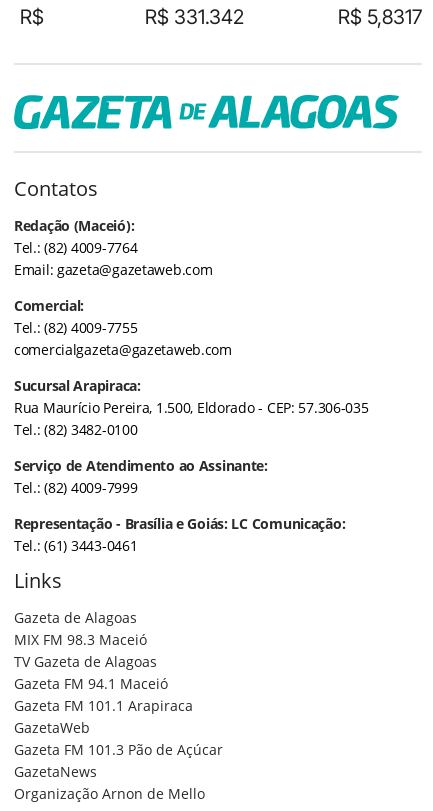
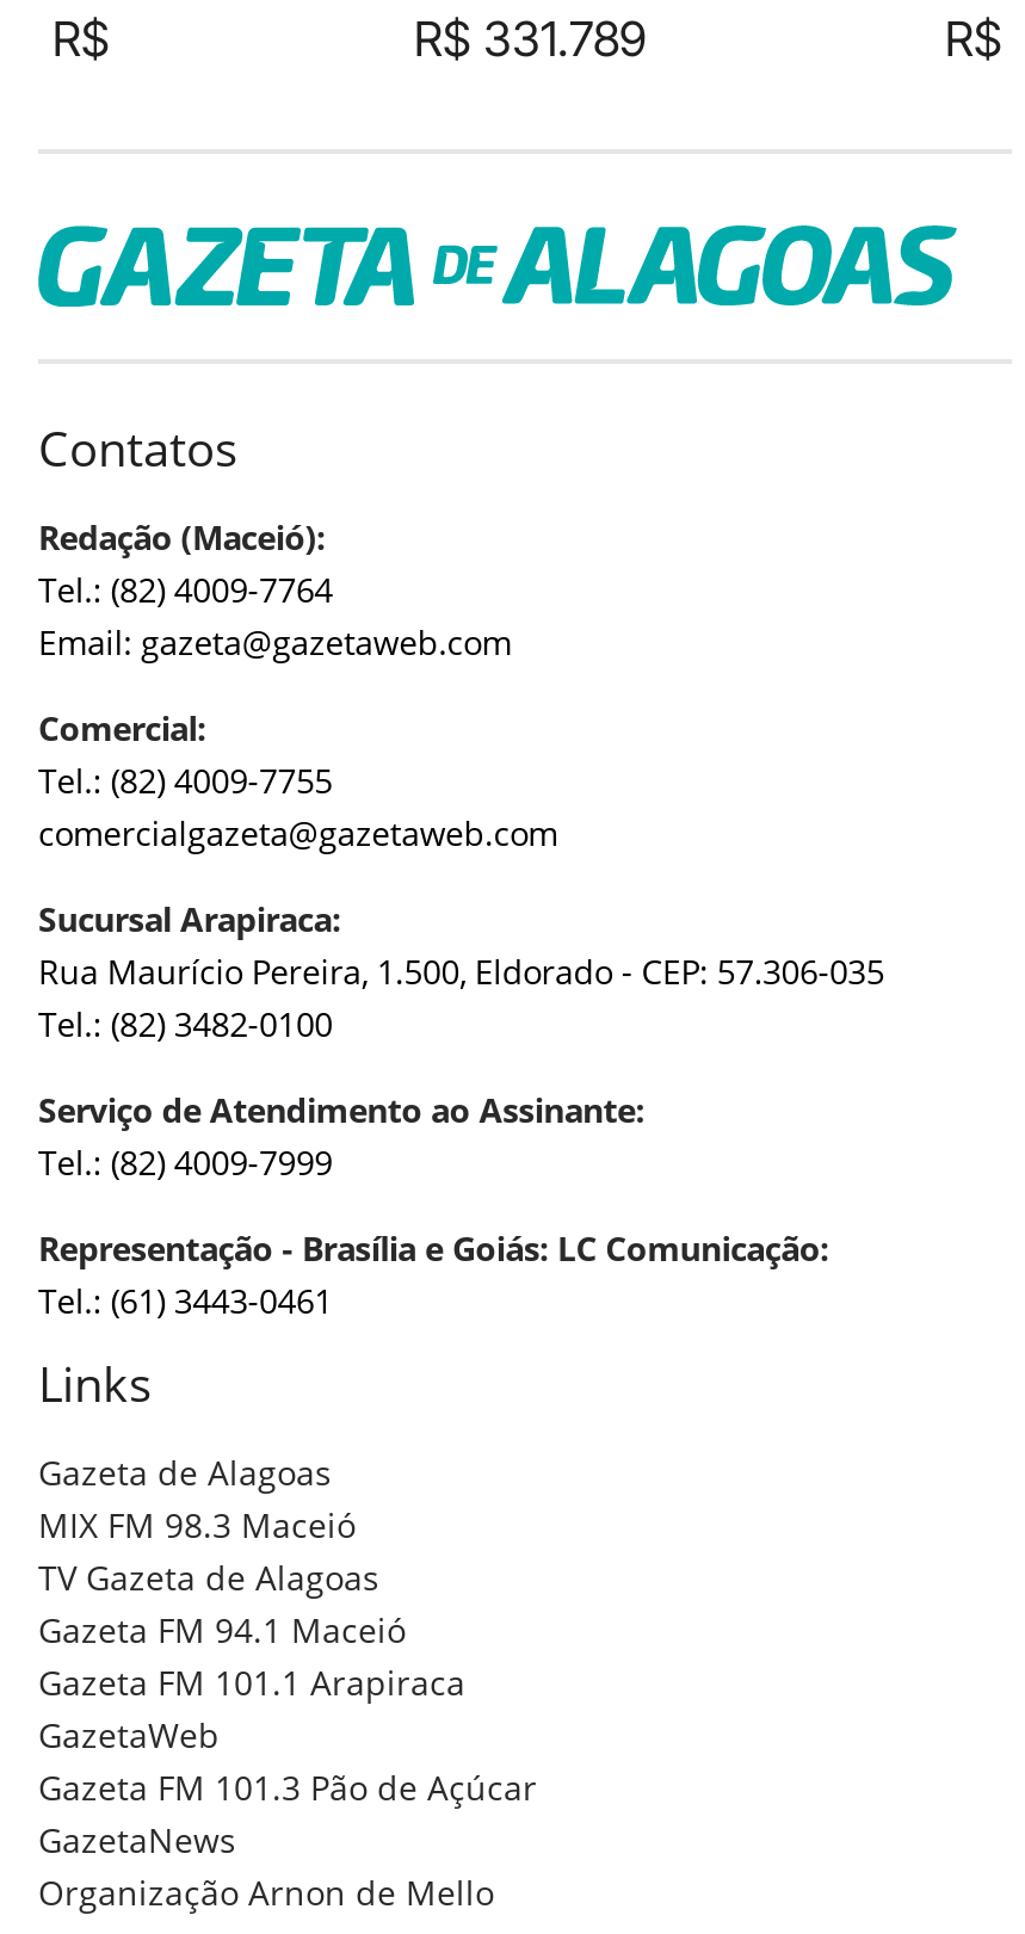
[144,5,243,29] R$ 331.342 -> [414,11,646,68] R$ 331.789
[338,5,422,29] R$ 5,8317 -> [945,11,1002,68] R$

